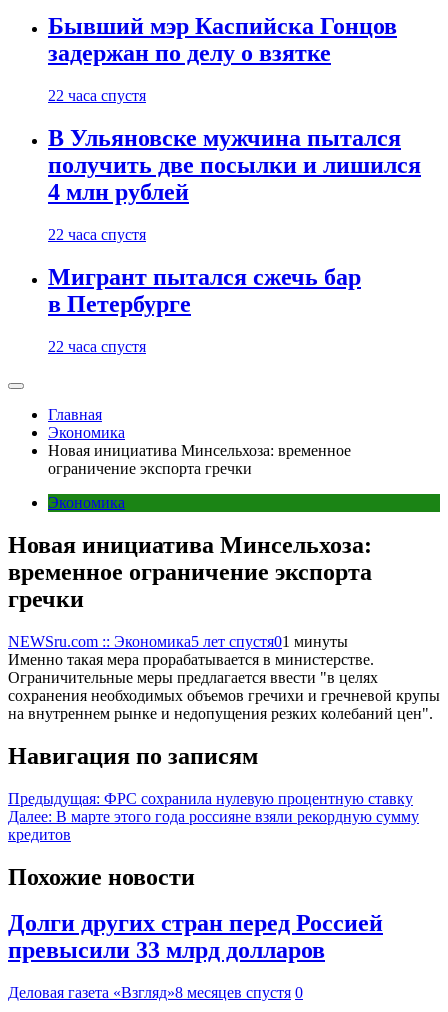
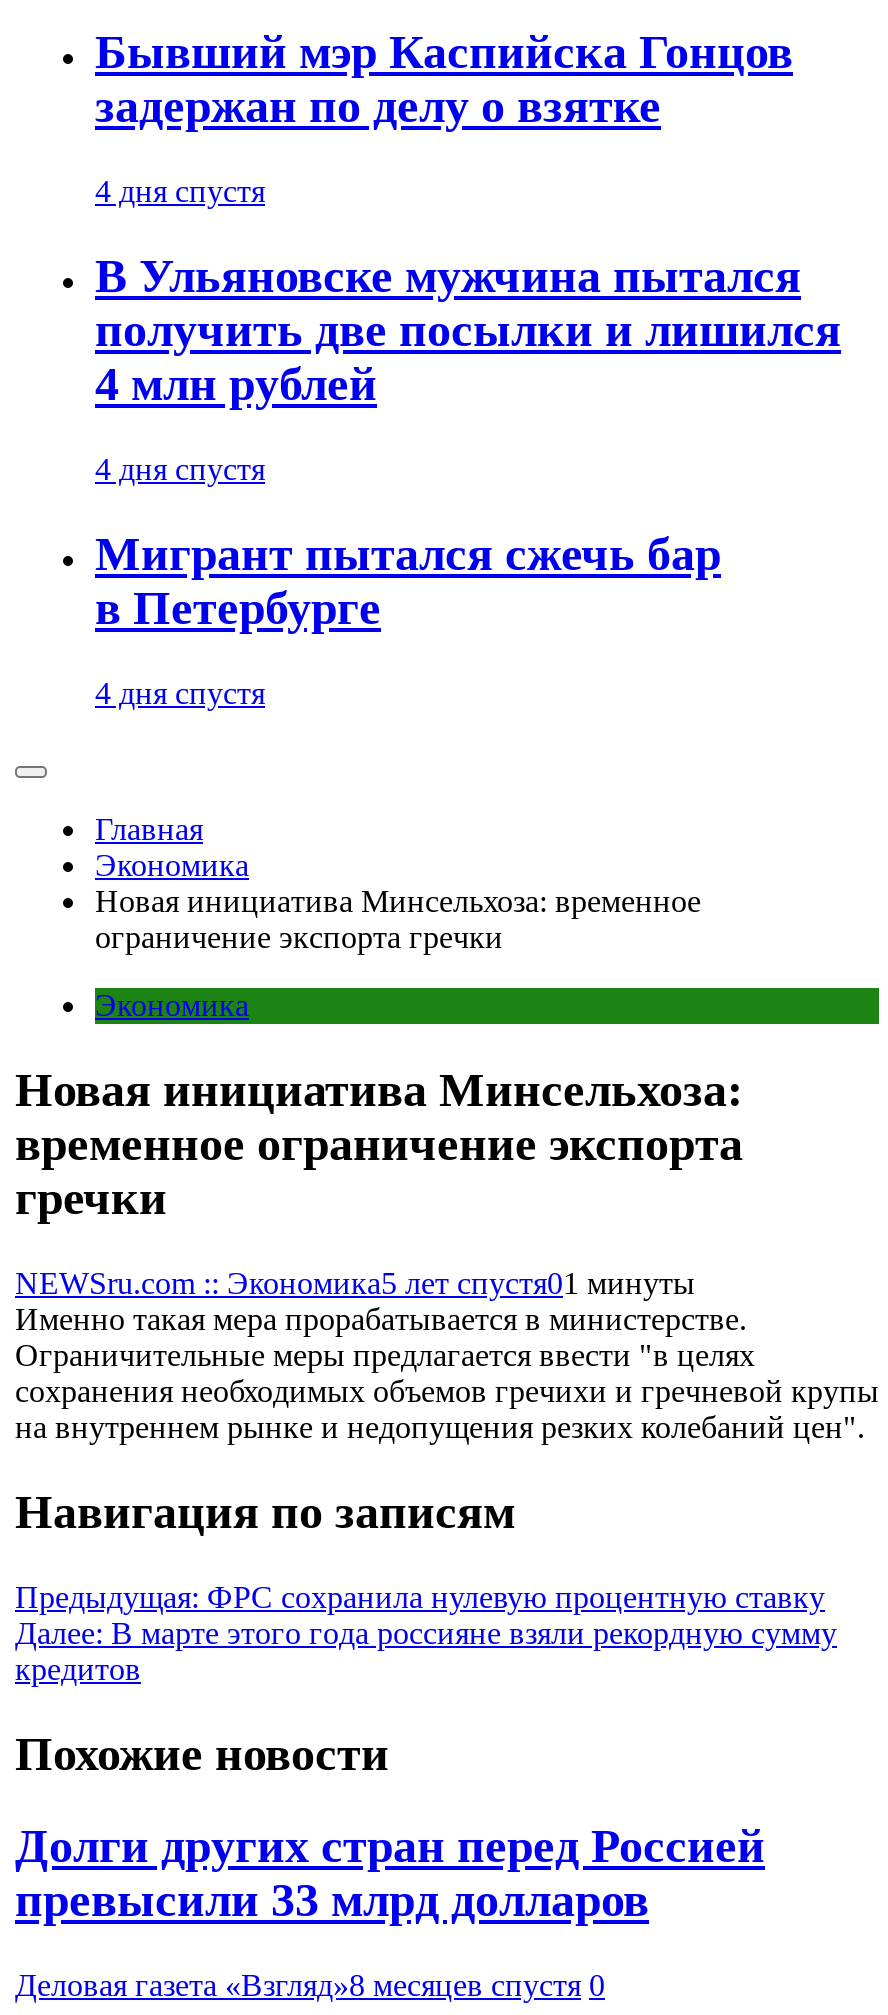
[48,87,146,104] 22 часа спустя -> [95,175,265,209] 4 дня спустя
[48,226,146,243] 22 часа спустя -> [95,452,265,486] 4 дня спустя
[48,338,146,355] 22 часа спустя -> [95,676,265,710] 4 дня спустя

